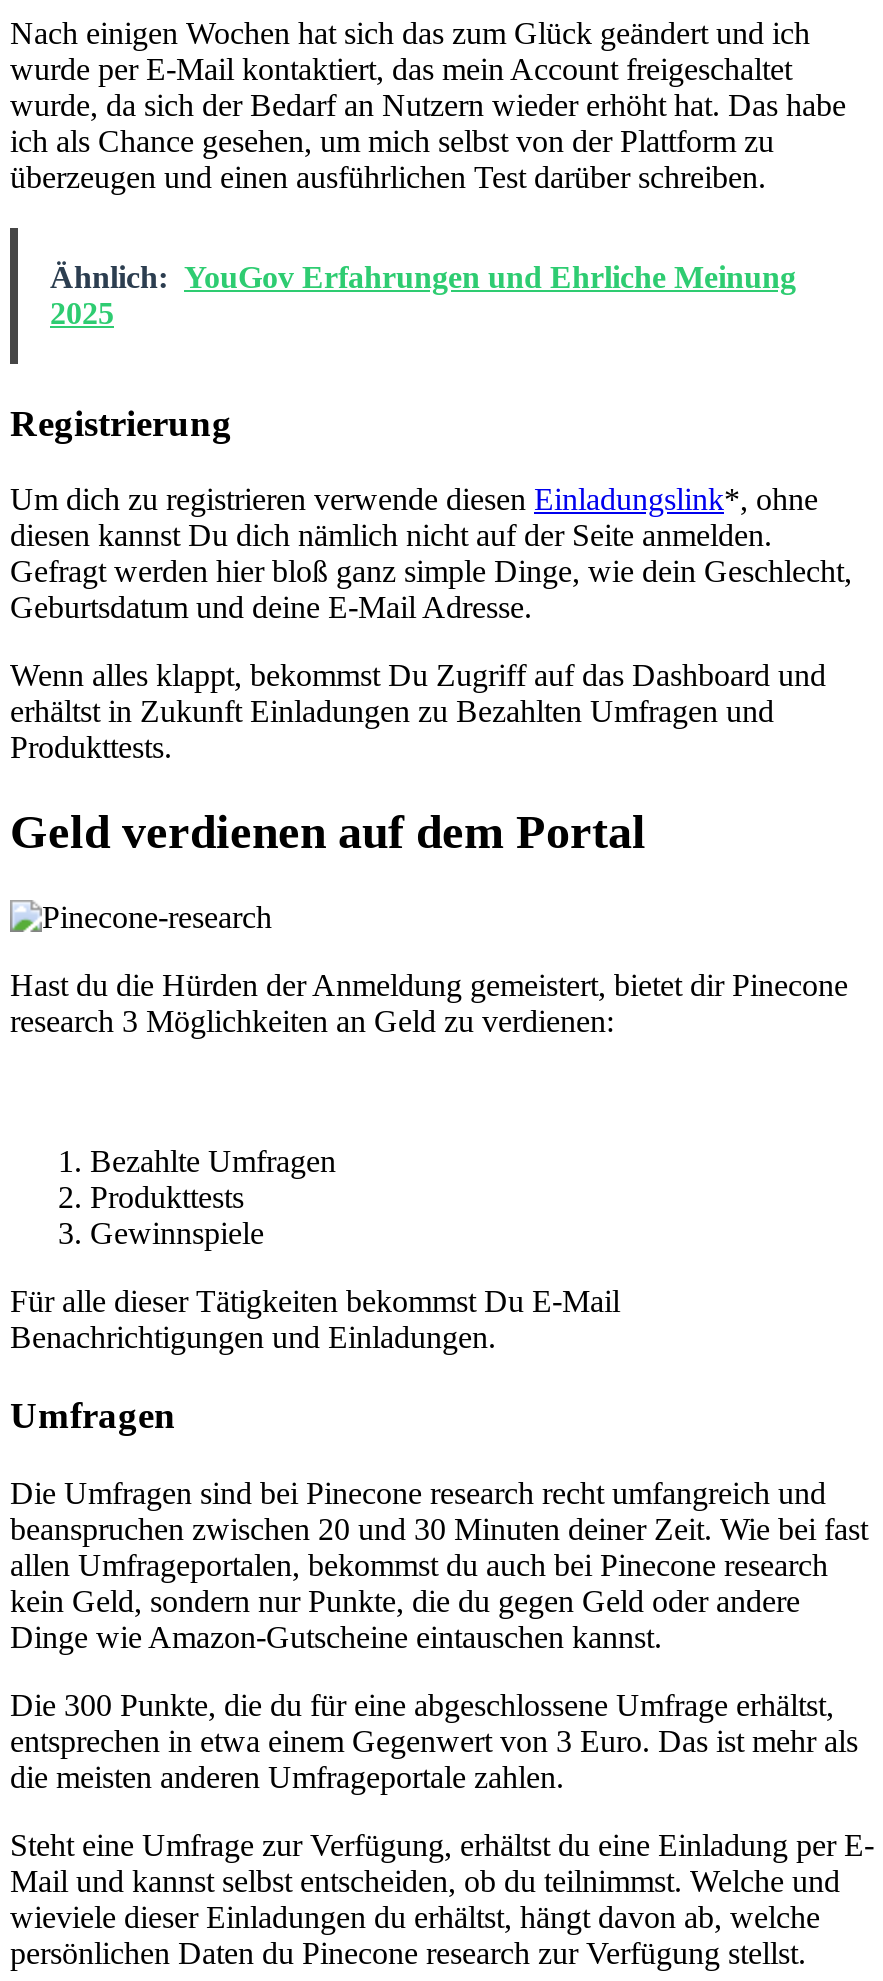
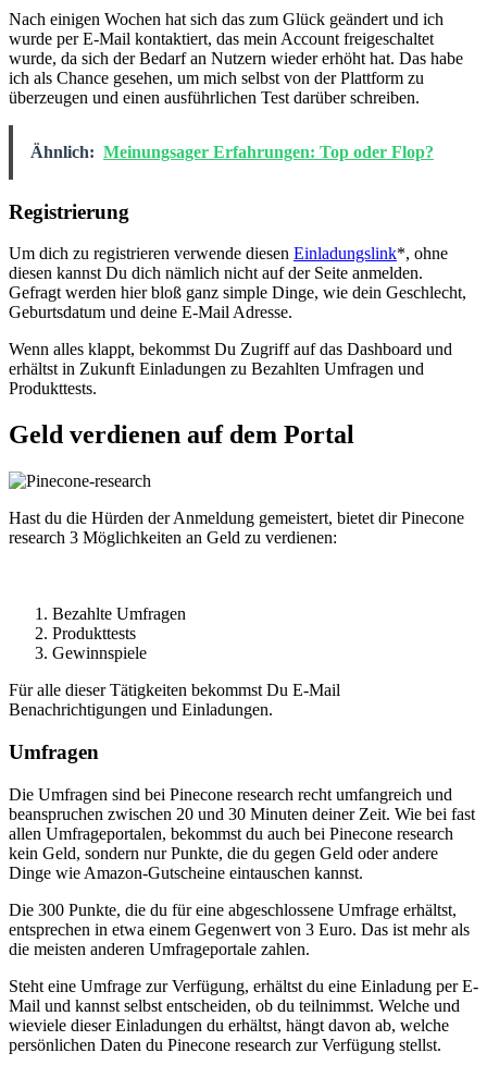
[50,260,796,330] Ähnlich: YouGov Erfahrungen und Ehrliche Meinung | 2025 -> [30,143,434,161] Ähnlich: Meinungsager Erfahrungen: Top oder Flop?

